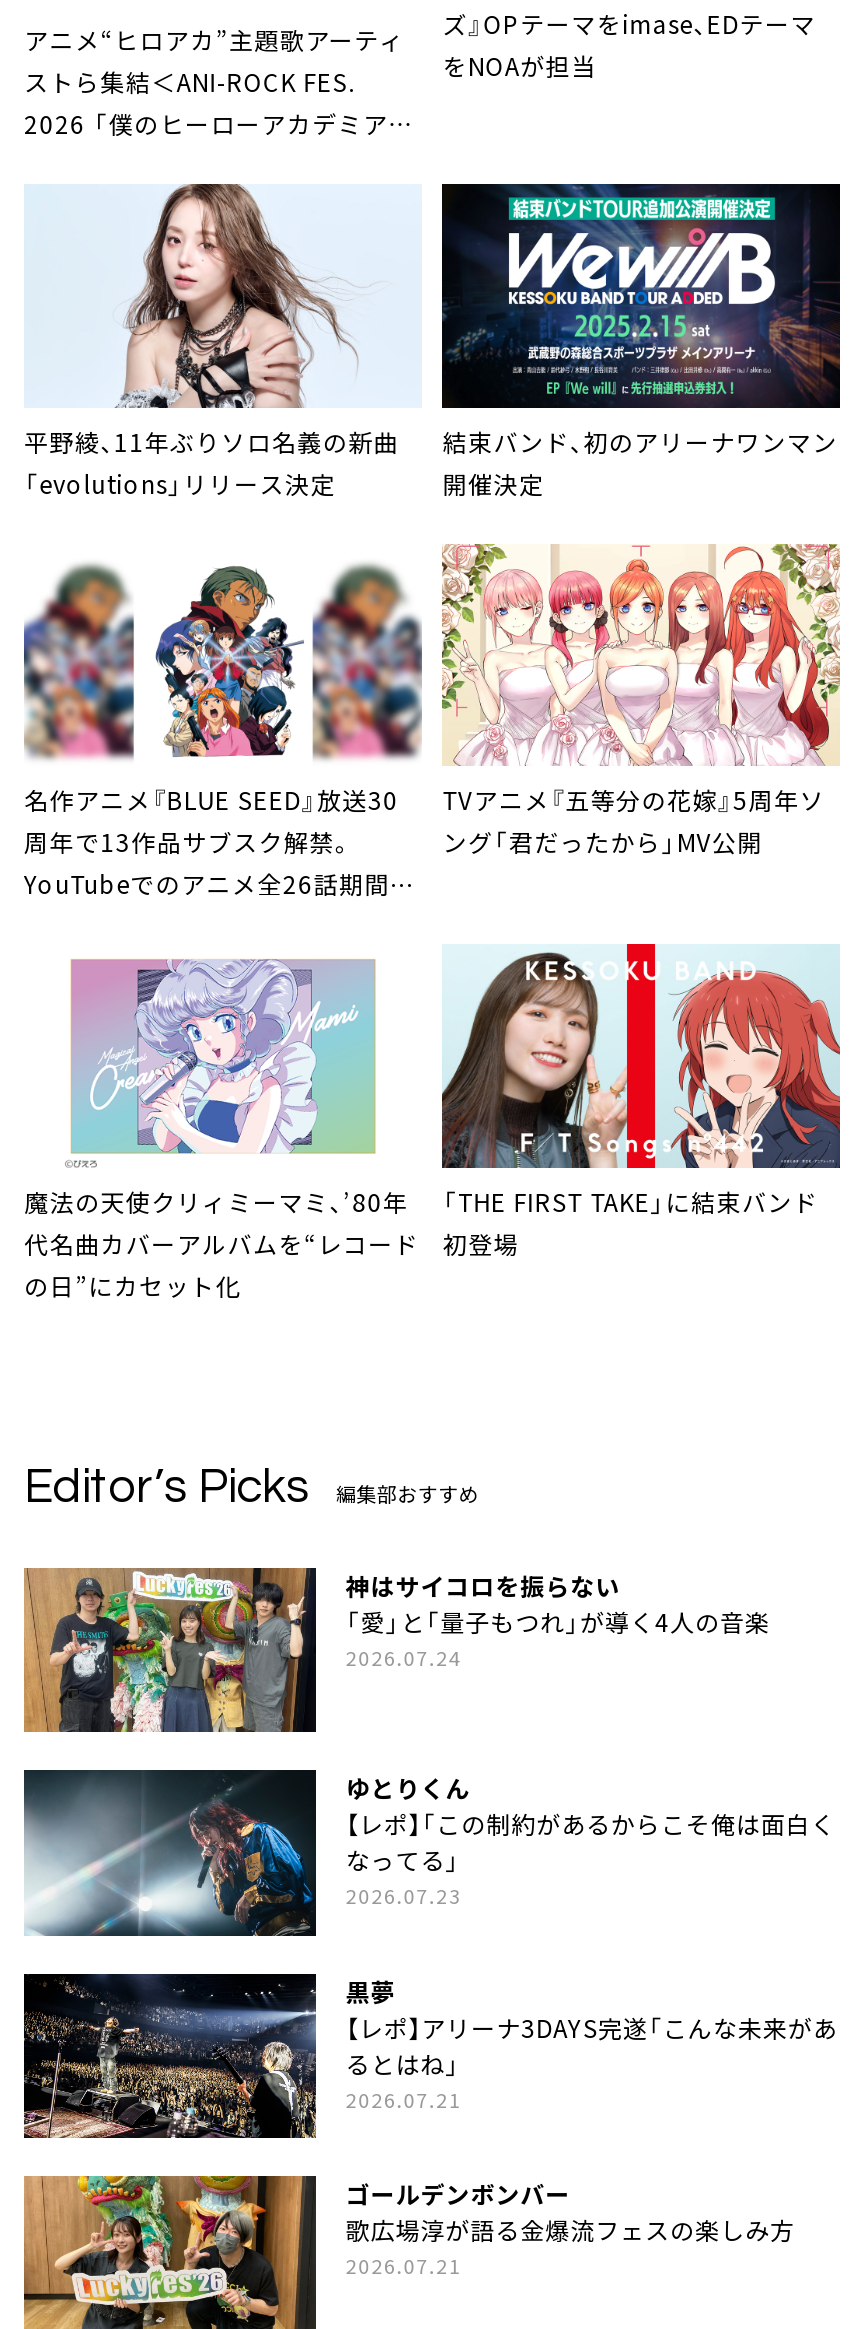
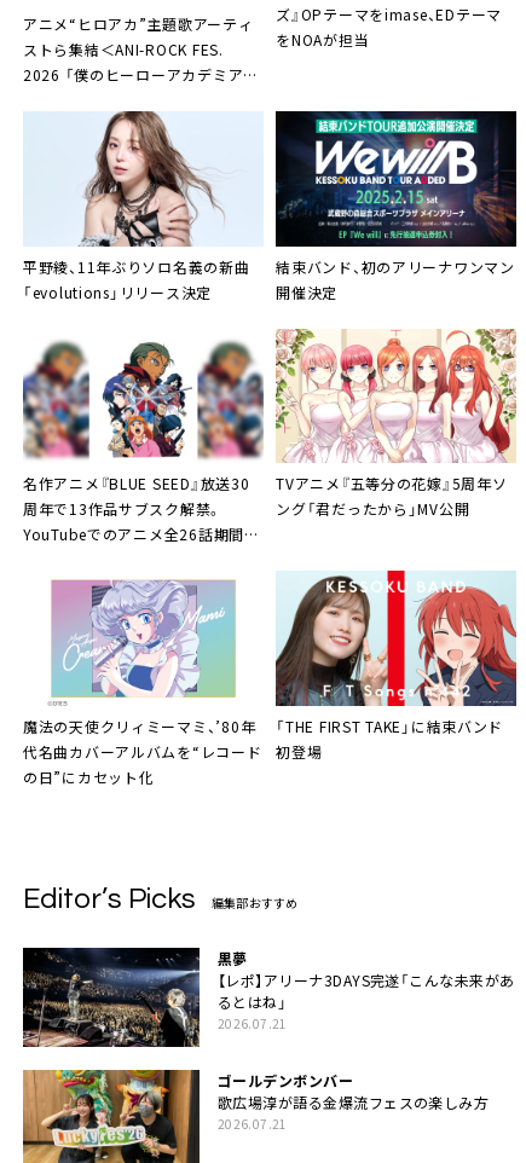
[22,1566,770,1734] [image] | 神はサイコロを振らない | 「愛」と「量子もつれ」が導く4人の音楽 | 2026.07.24 -> none
[22,1766,836,1938] [image] | ゆとりくん | 【レポ】「この制約があるからこそ俺は面白く | なってる」 | 2026.07.23 -> none

